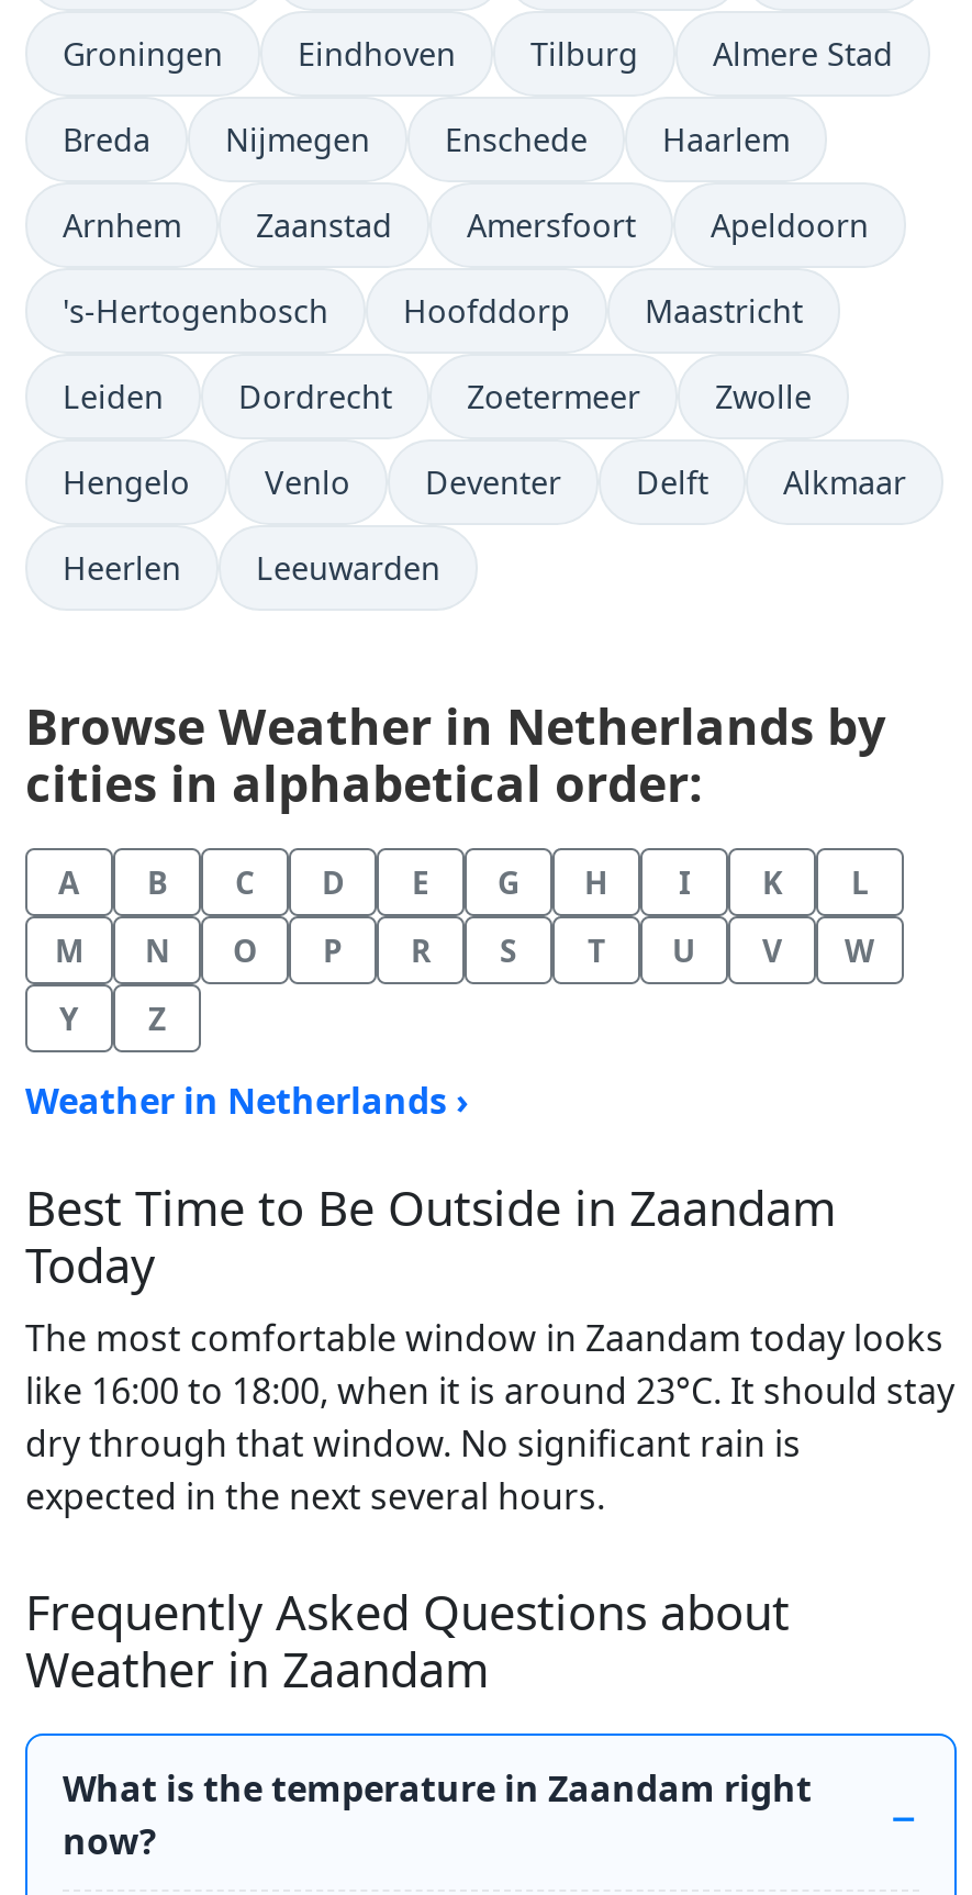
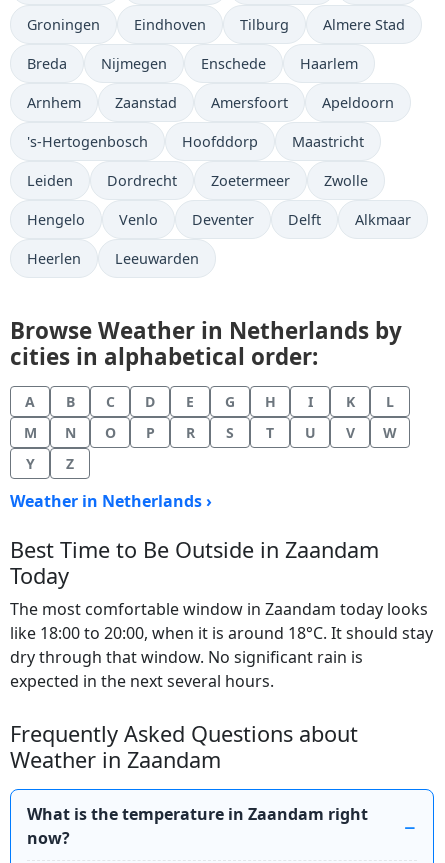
[25,1367,954,1415] like 16:00 to 18:00, when it is around 23°C. It should stay -> [10,622,433,644] like 18:00 to 20:00, when it is around 18°C. It should stay

